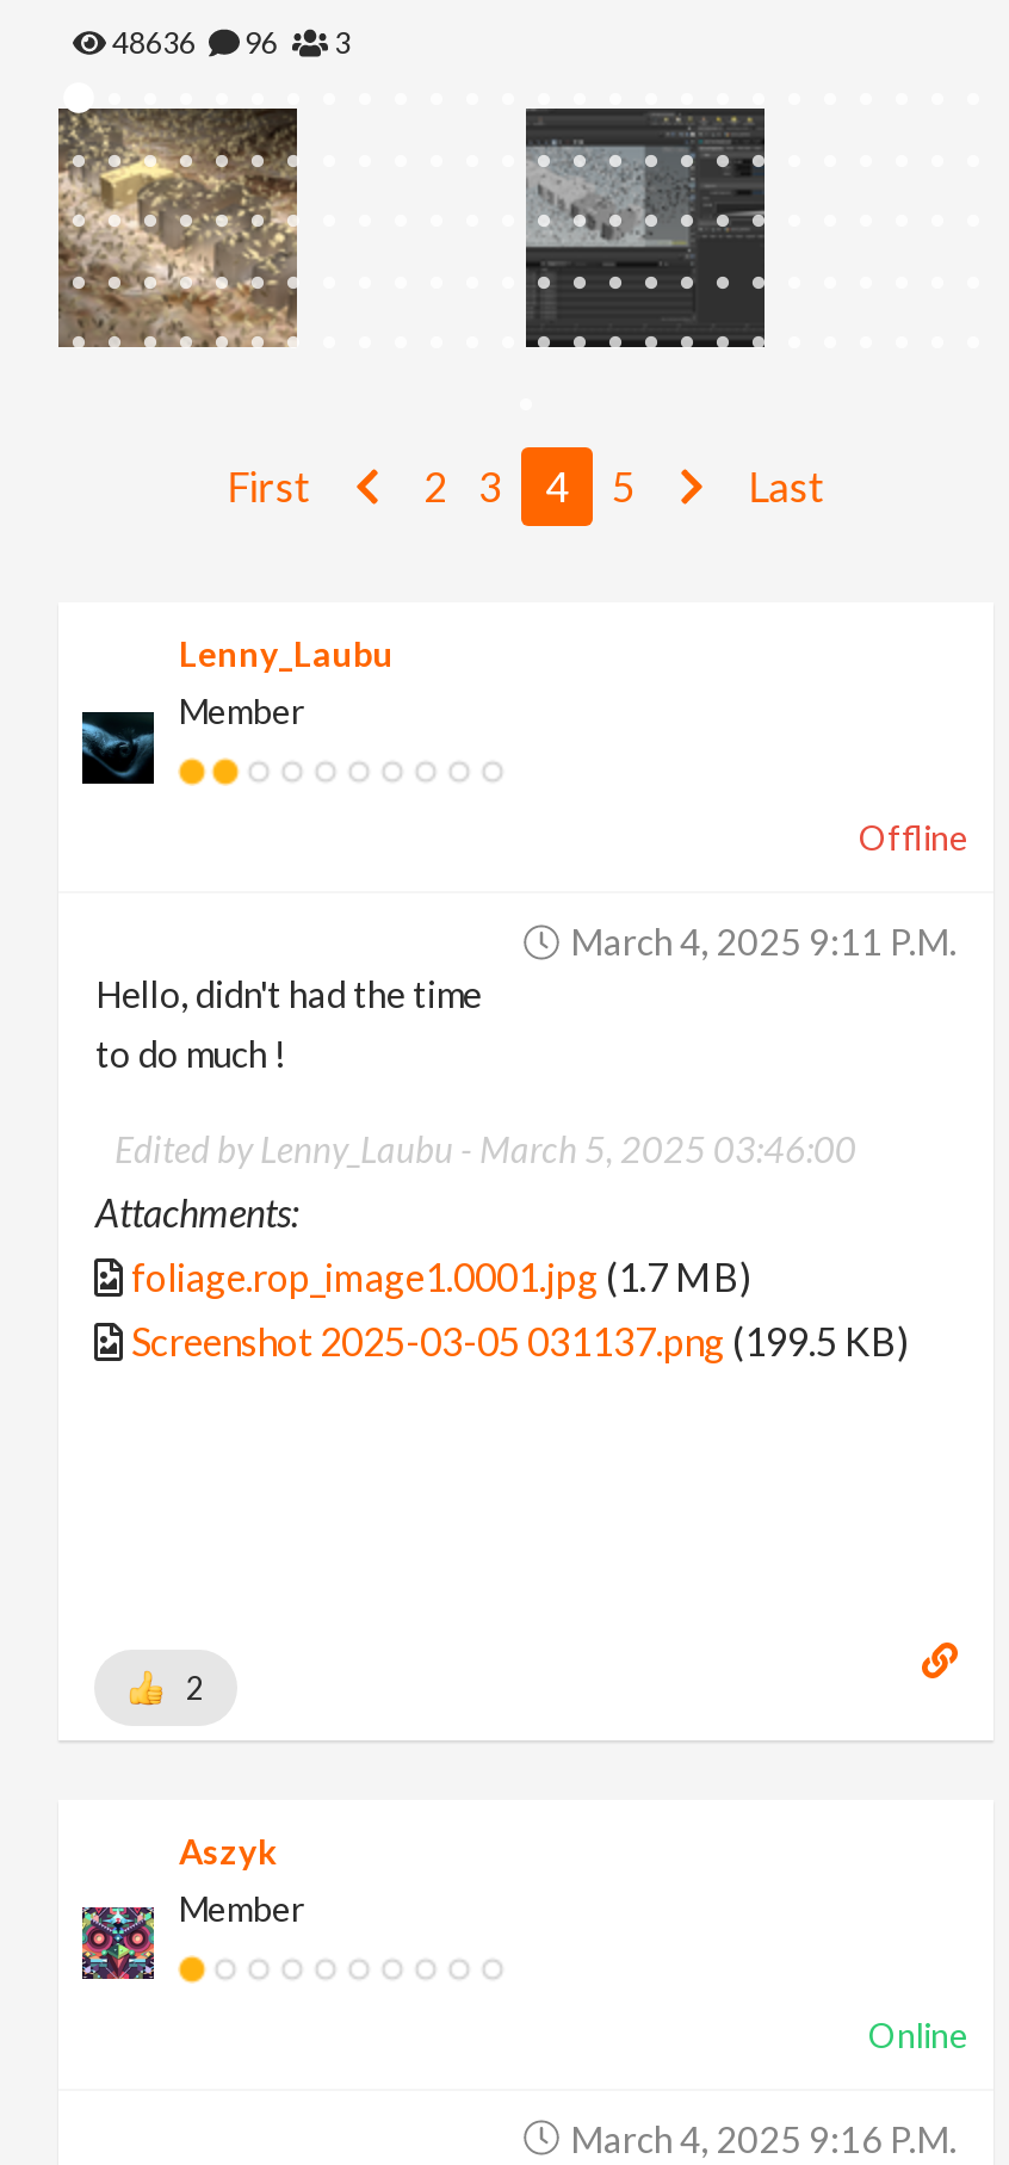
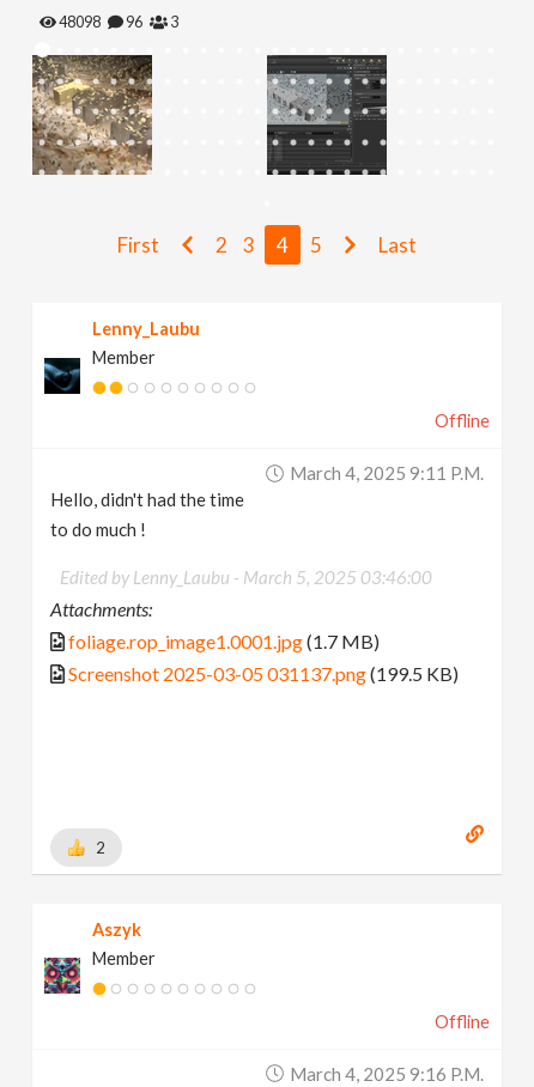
[107,25,210,61] 48636 -> [57,13,108,31] 48098
[868,2014,968,2054] Online -> [434,1011,489,1031] Offline

